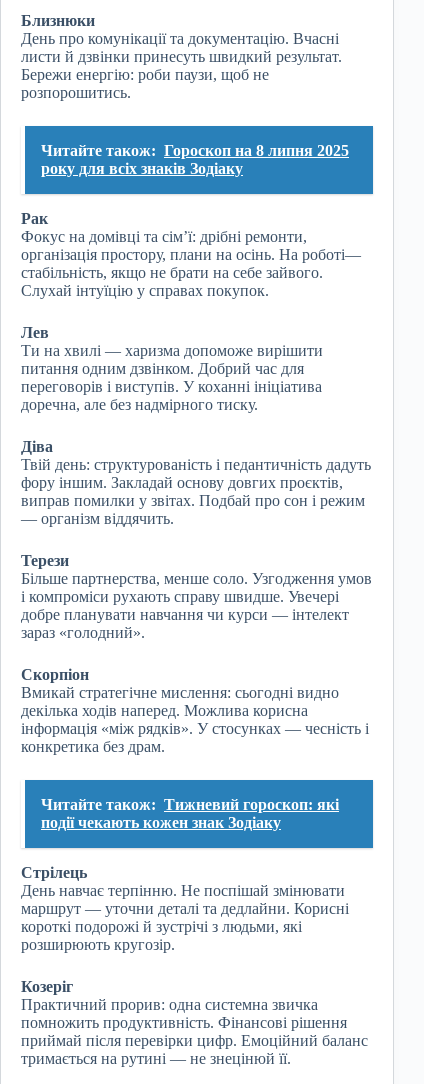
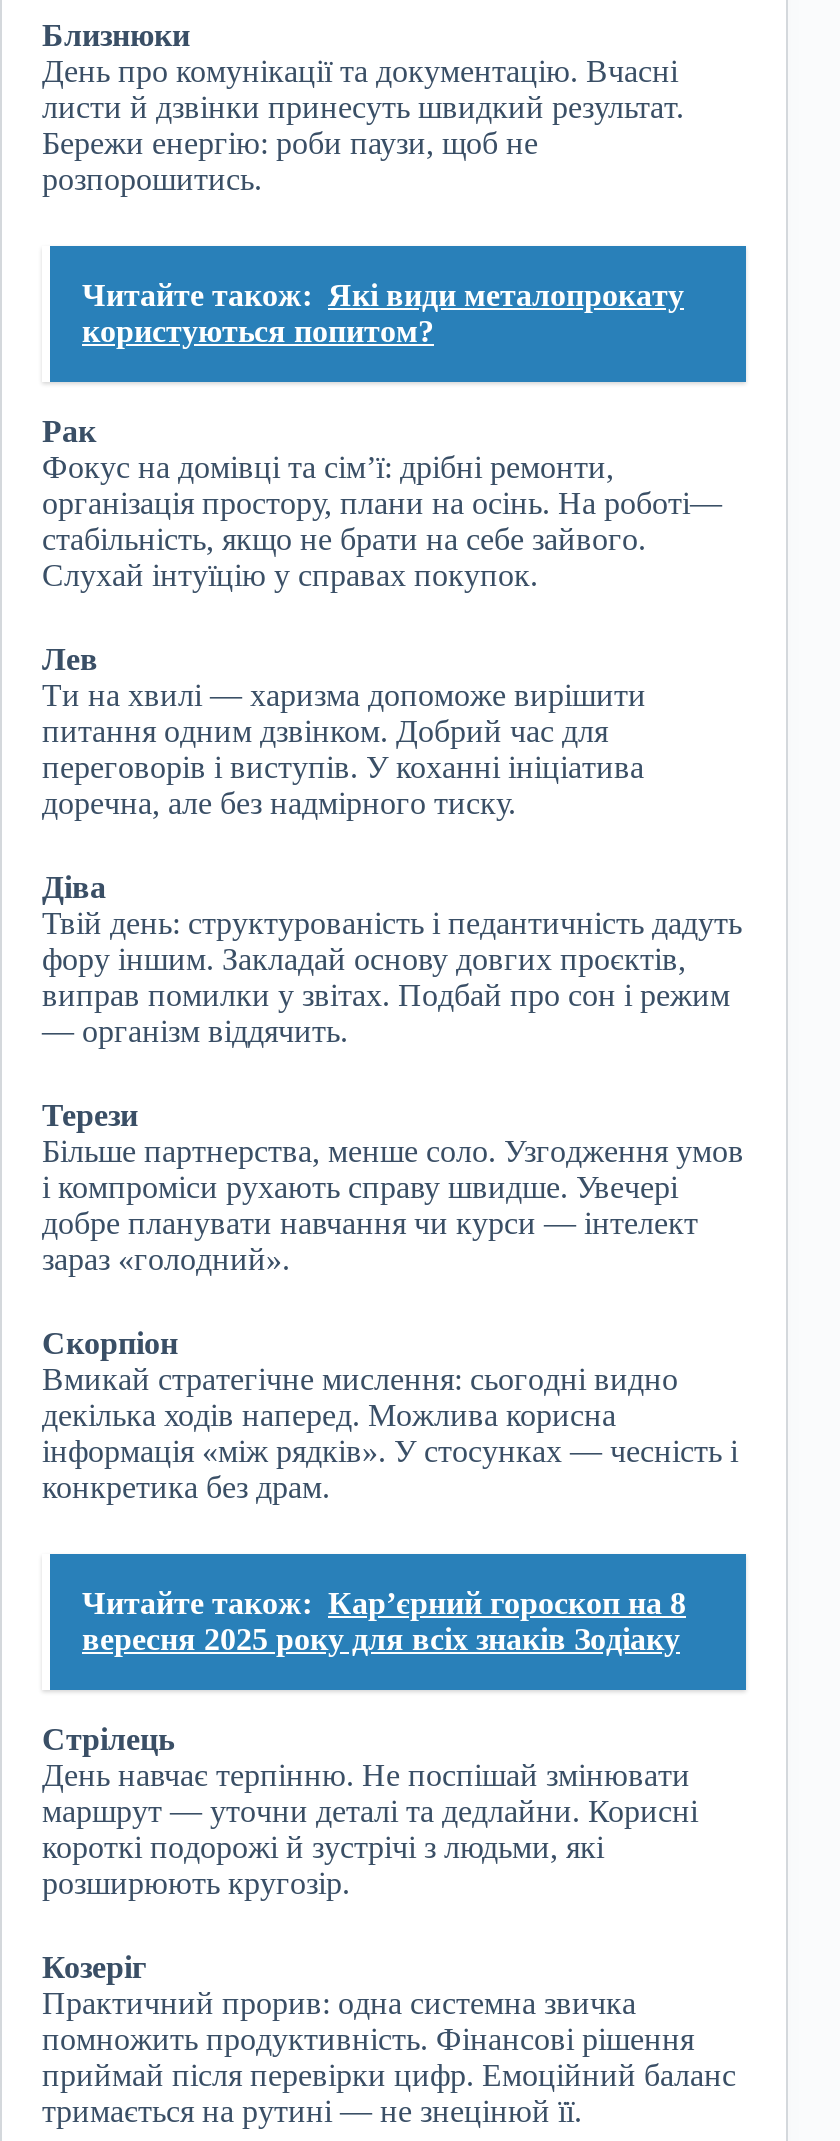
[41,142,349,177] Читайте також: Гороскоп на 8 липня 2025 | року для всіх знаків Зодіаку -> [82,278,684,348] Читайте також: Які види металопрокату | користуються попитом?
[41,796,339,831] Читайте також: Тижневий гороскоп: які | події чекають кожен знак Зодіаку -> [82,1586,686,1656] Читайте також: Кар’єрний гороскоп на 8 | вересня 2025 року для всіх знаків Зодіаку

